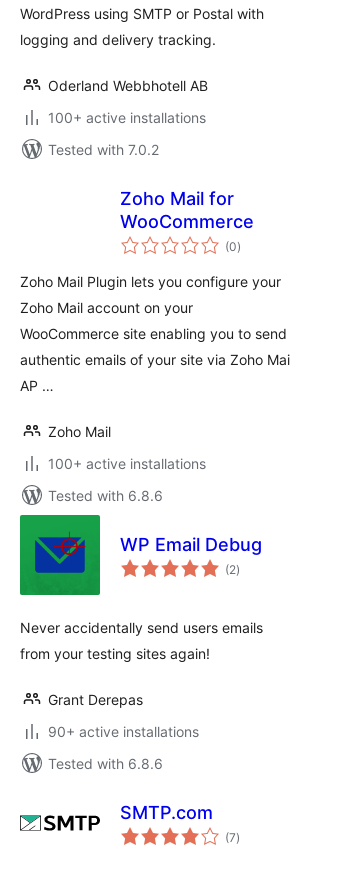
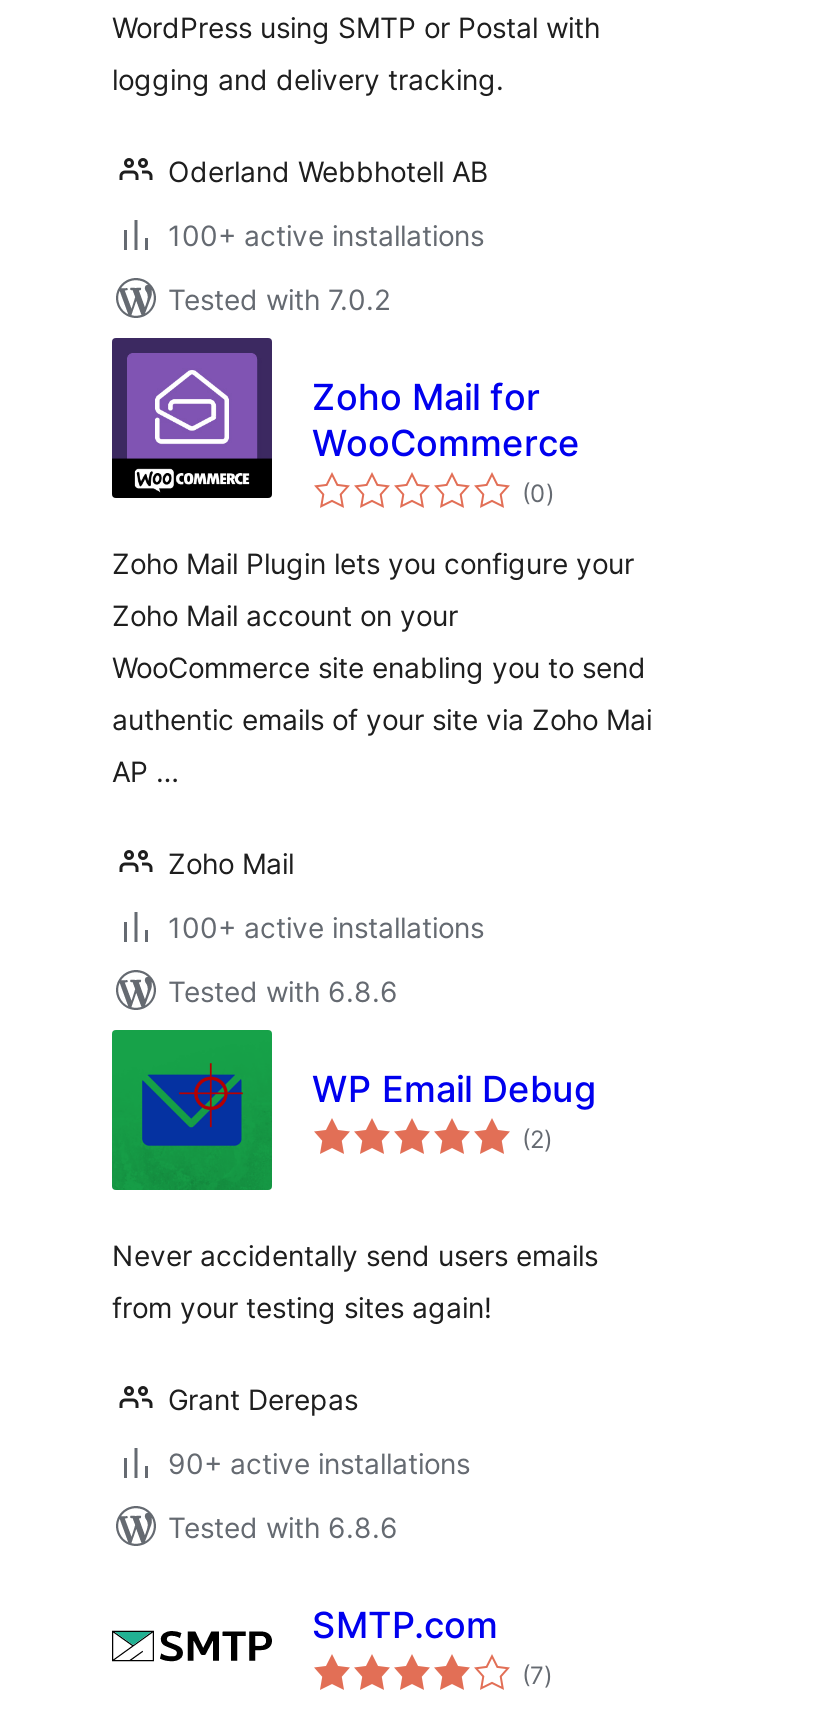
none -> [110,336,274,500] [image]

